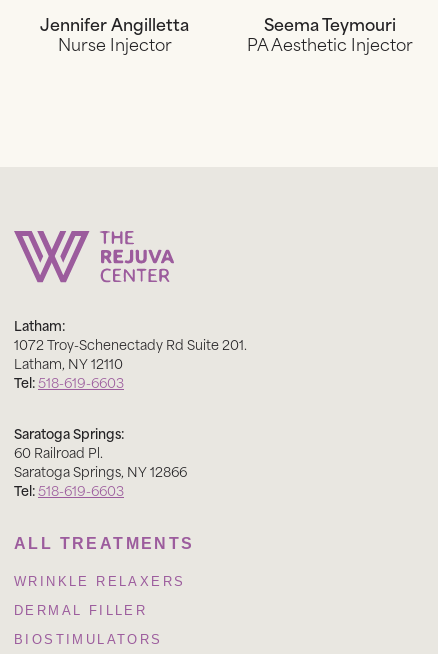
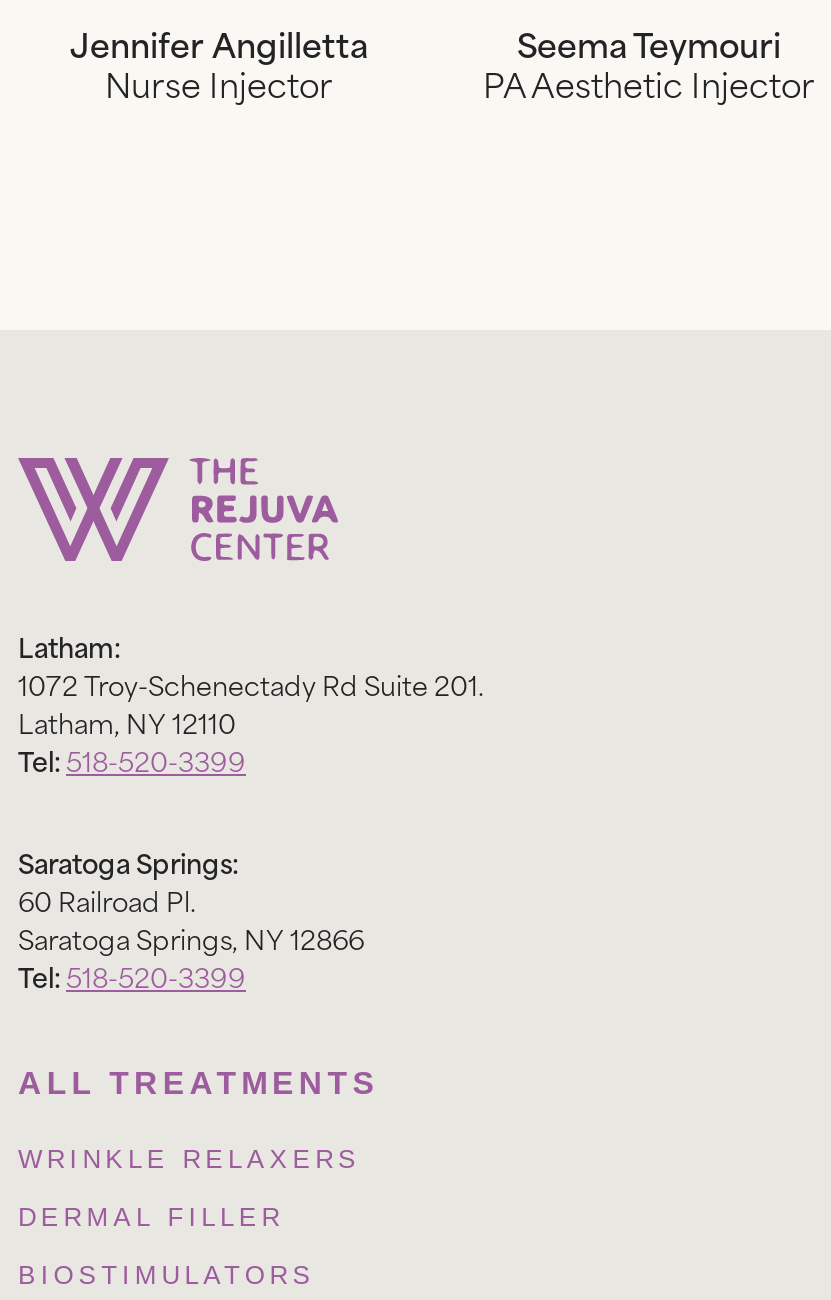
[14,371,124,392] Tel: 518-619-6603 -> [18,738,246,780] Tel: 518-520-3399
[14,479,124,500] Tel: 518-619-6603 -> [18,954,246,996] Tel: 518-520-3399

